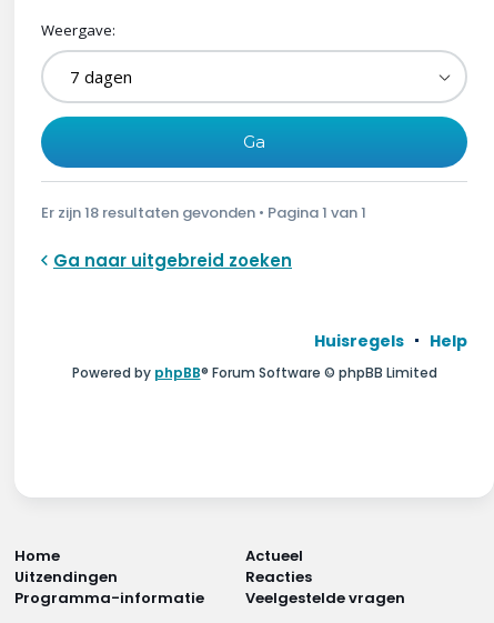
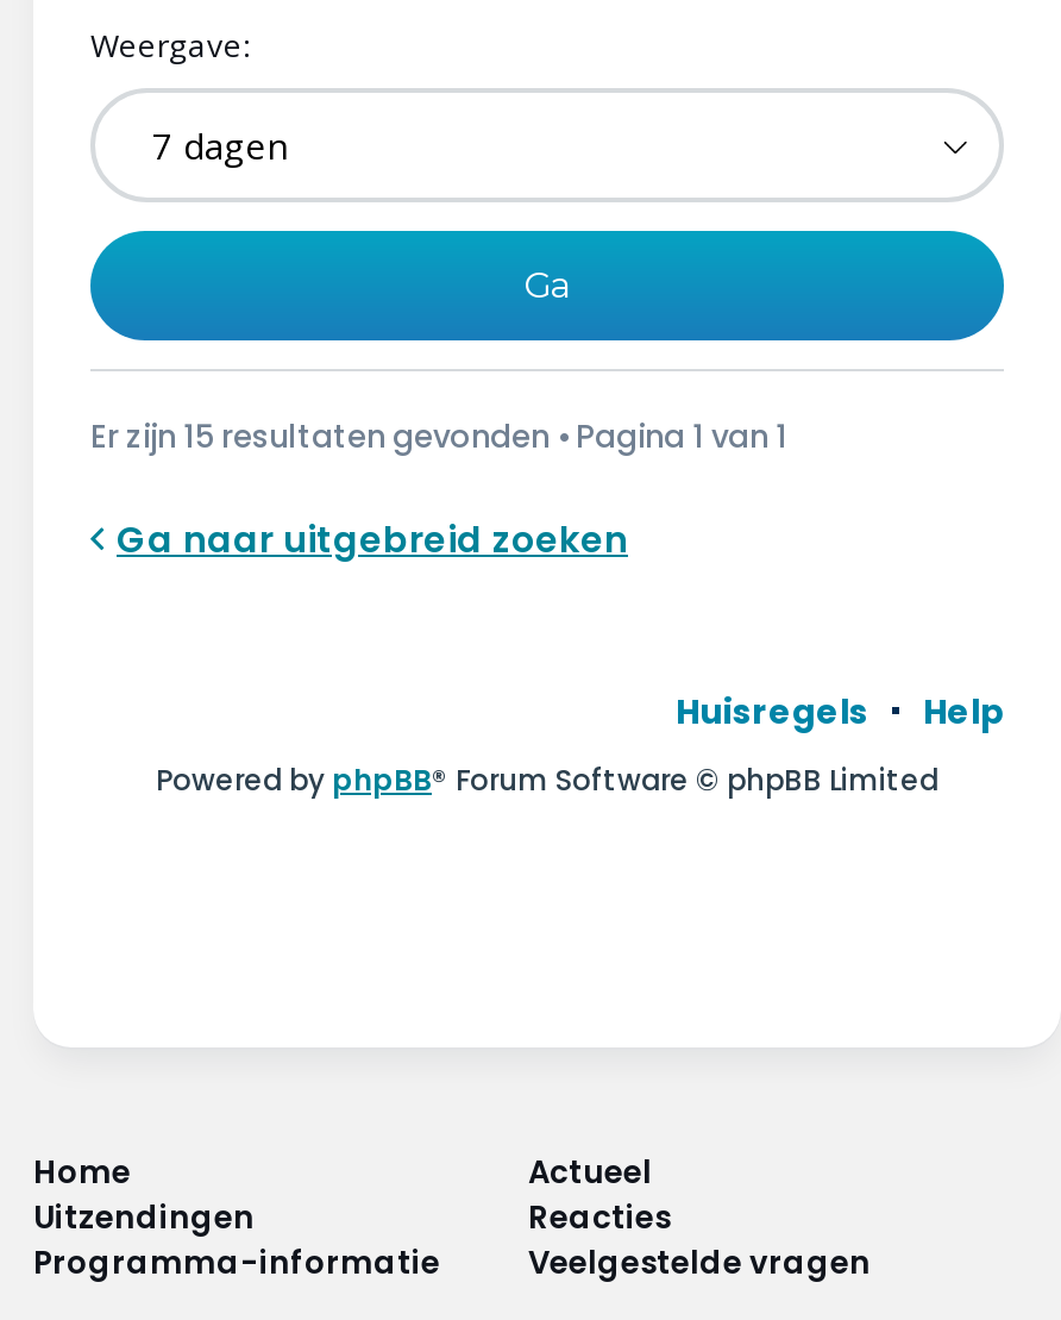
[41,202,366,223] Er zijn 18 resultaten gevonden • Pagina 1 van 1 -> [90,415,787,460] Er zijn 15 resultaten gevonden • Pagina 1 van 1

